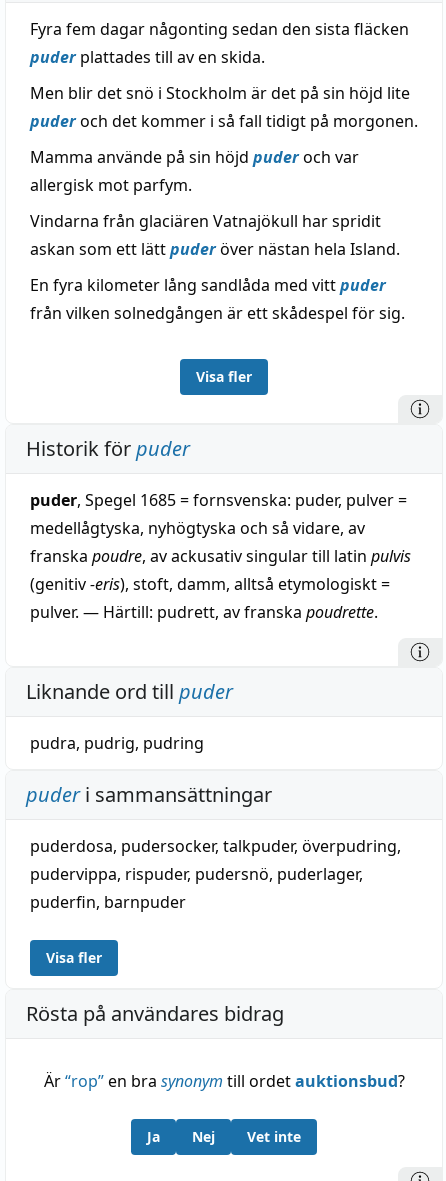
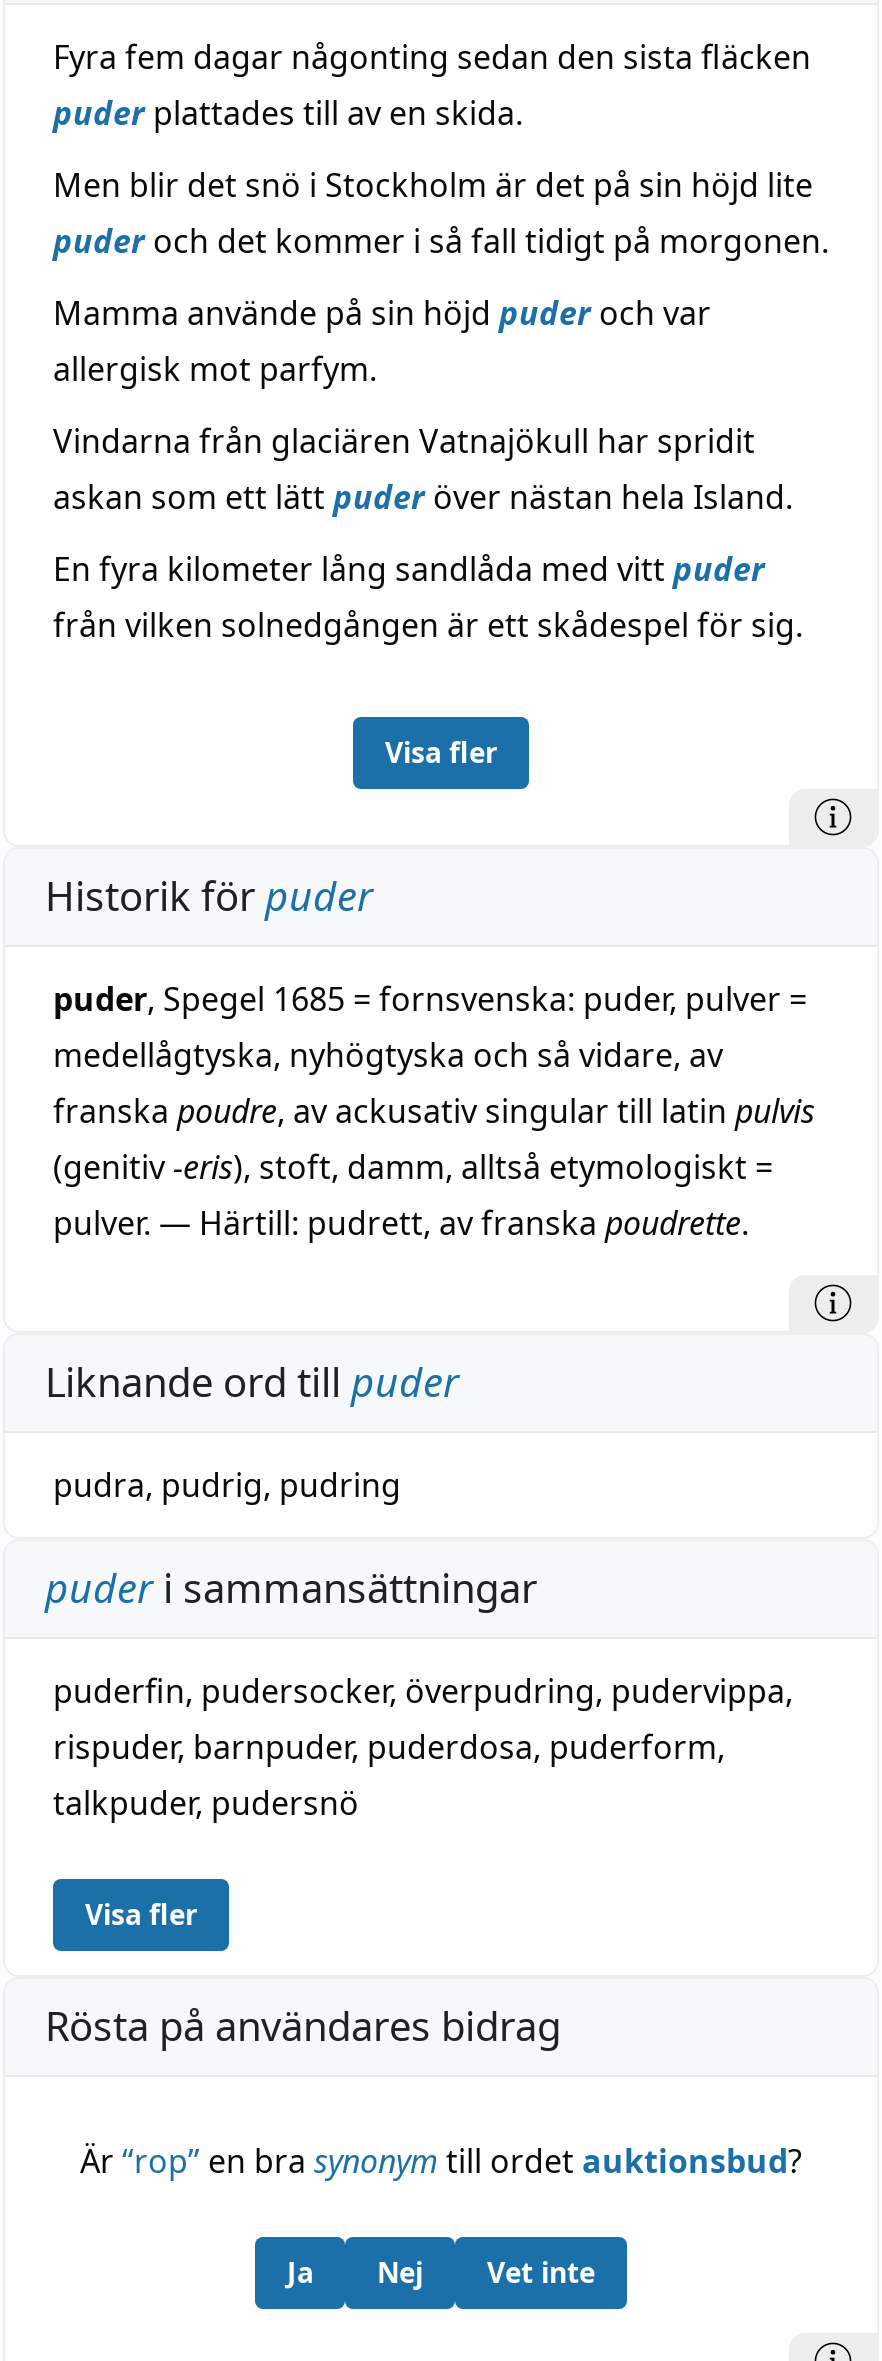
[30,835,401,913] puderdosa, pudersocker, talkpuder, överpudring, | pudervippa, rispuder, pudersnö, puderlager, | puderfin, barnpuder -> [53,1669,793,1825] puderfin, pudersocker, överpudring, pudervippa, | rispuder, barnpuder, puderdosa, puderform, | talkpuder, pudersnö

